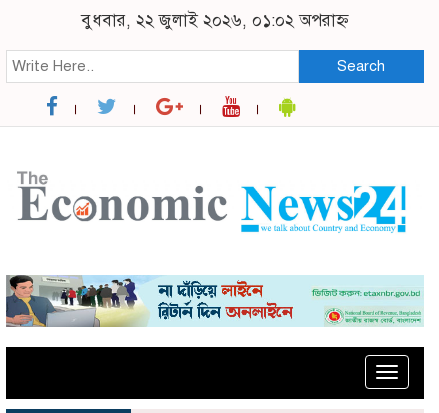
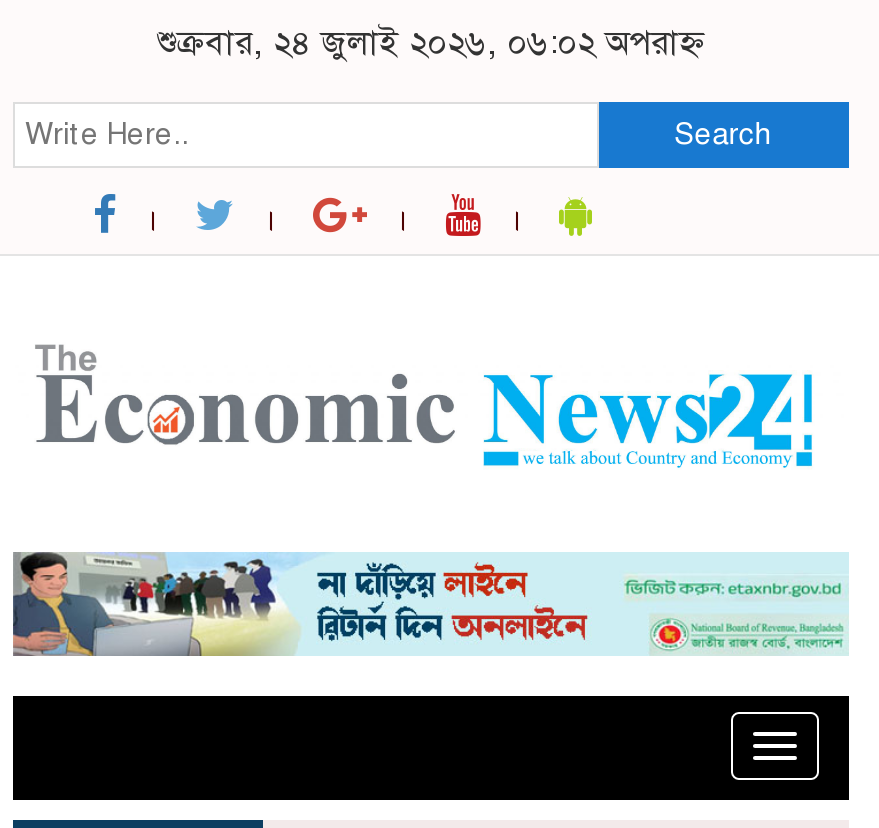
[81,10,349,31] বুধবার, ২২ জুলাই ২০২৬, ০১:০২ অপরাহ্ন -> [157,22,705,64] শুক্রবার, ২৪ জুলাই ২০২৬, ০৬:০২ অপরাহ্ন

